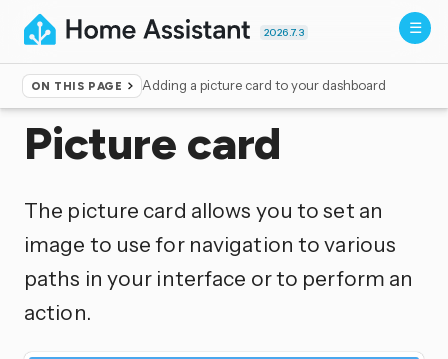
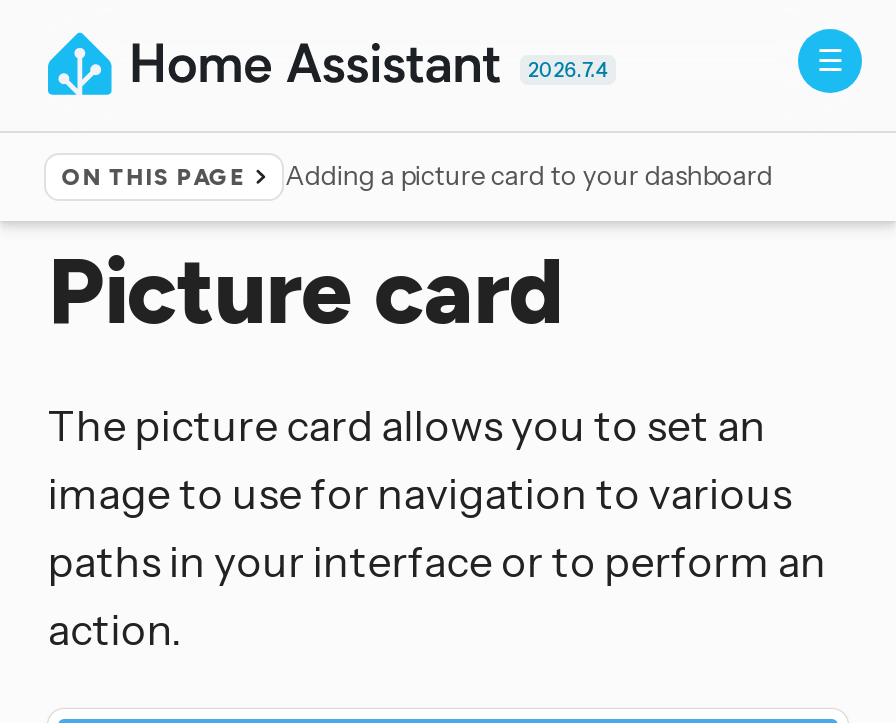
[264,25,304,38] 2026.7.3 -> [528,56,608,82] 2026.7.4

